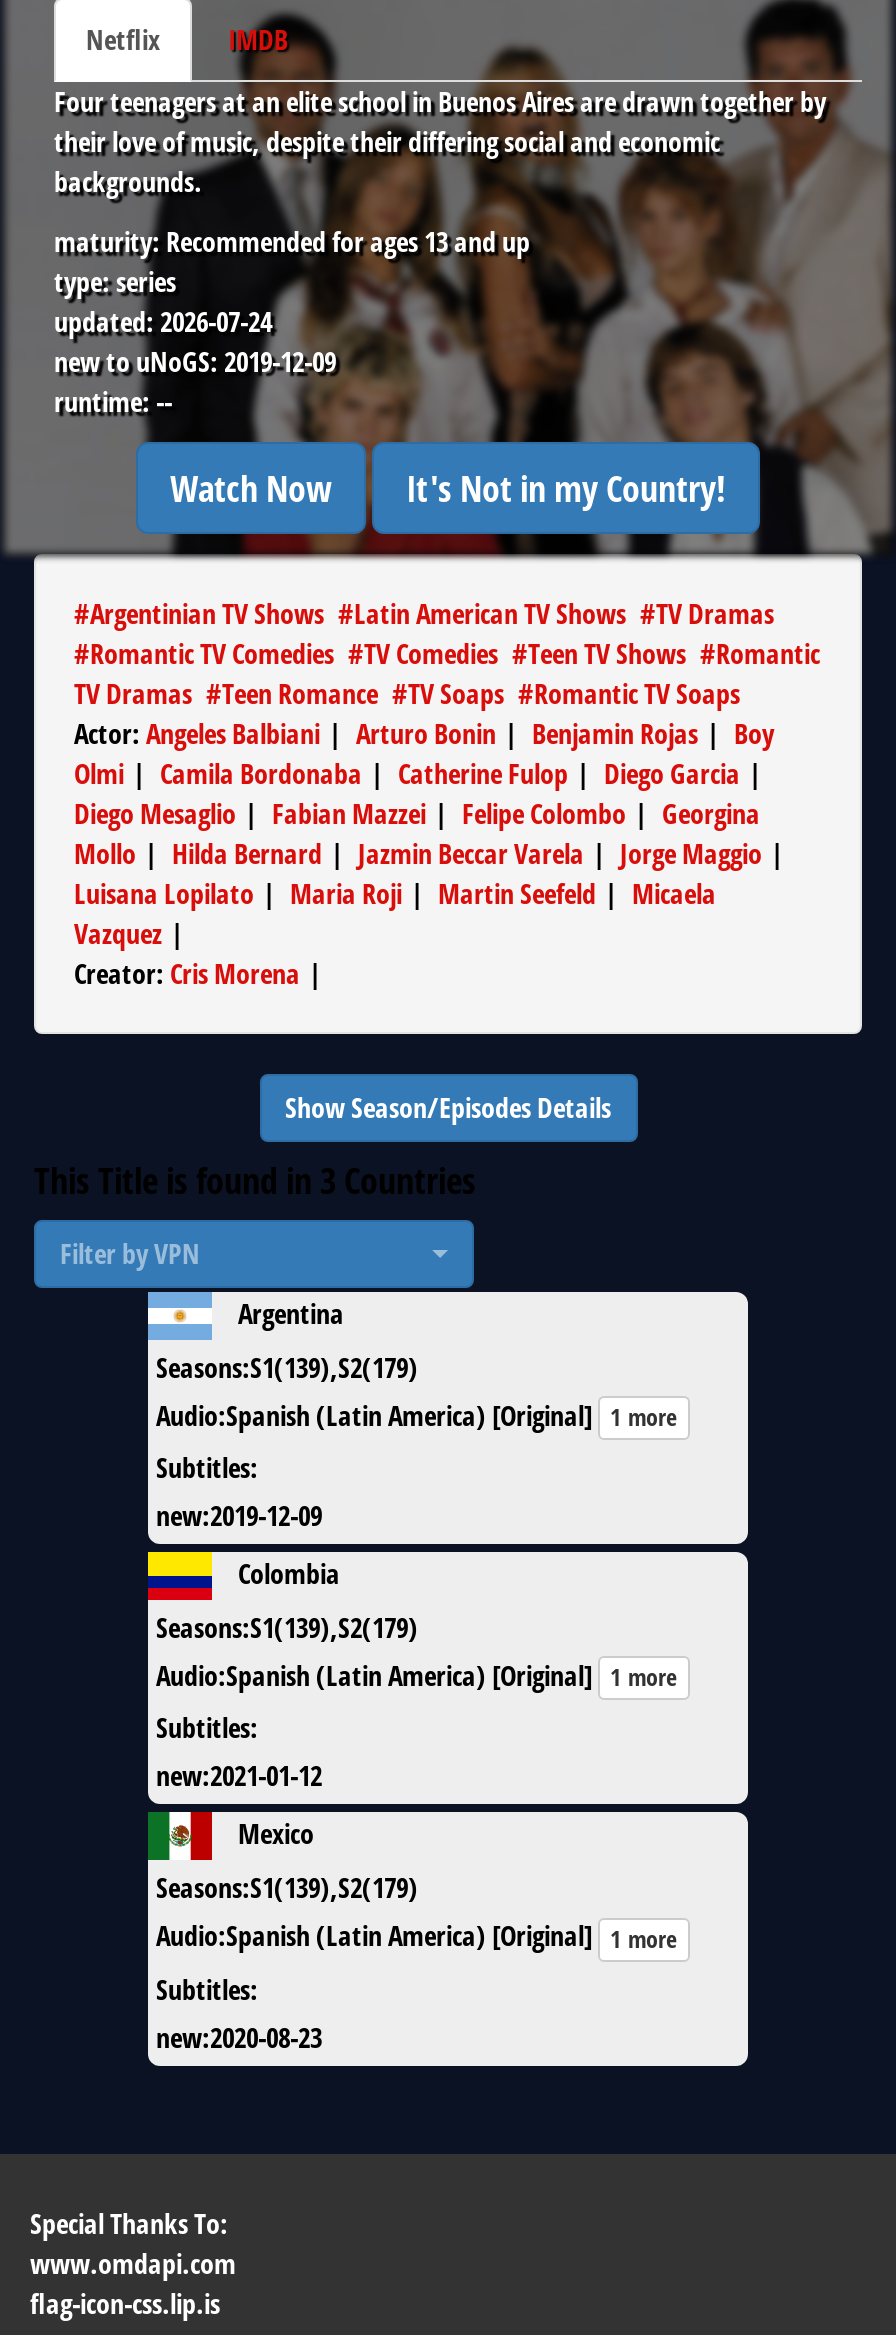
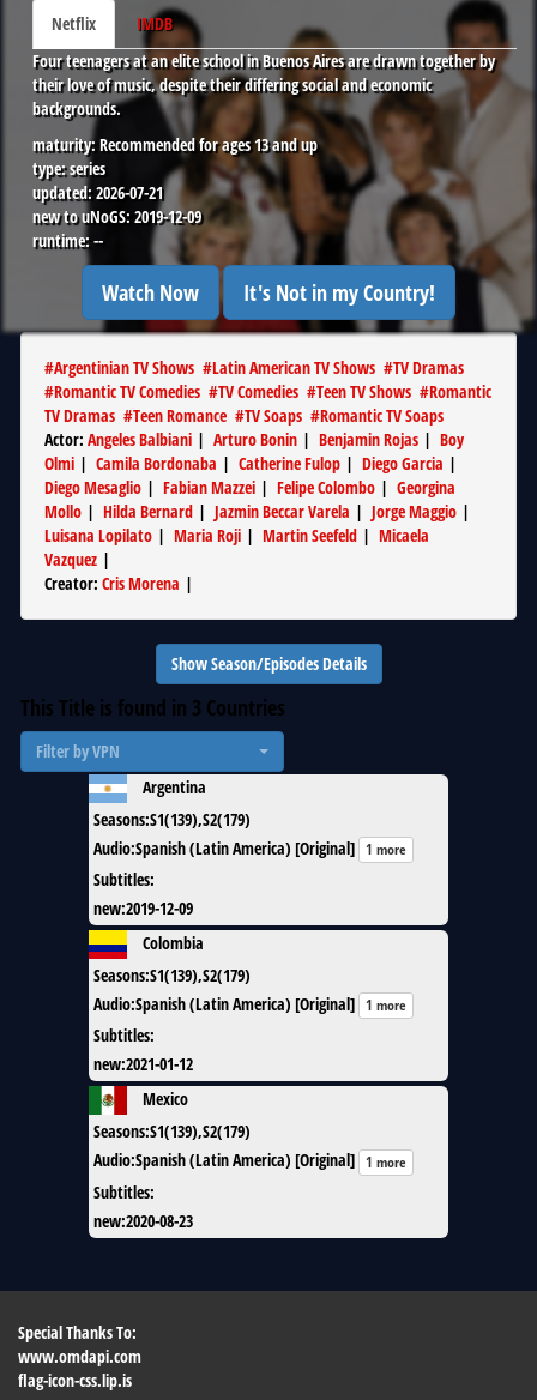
[54,302,272,340] updated: 2026-07-24 -> [32,181,163,204] updated: 2026-07-21

